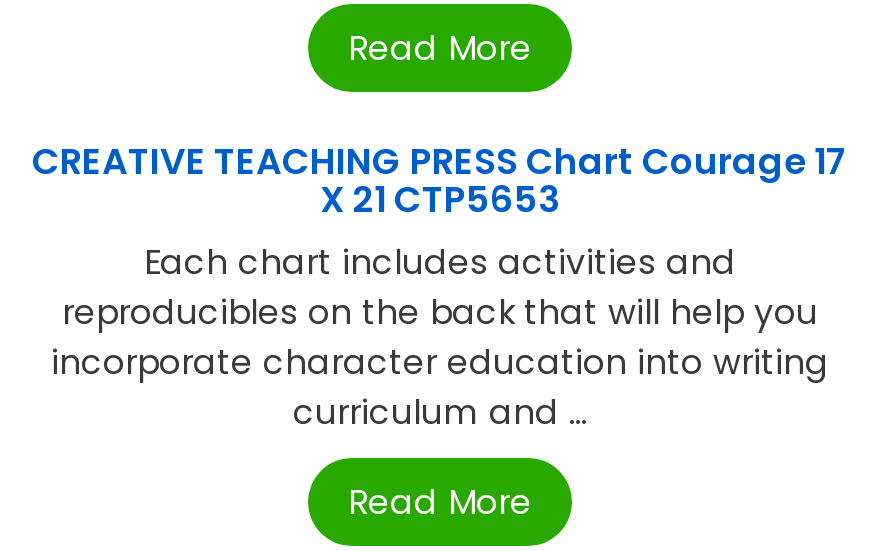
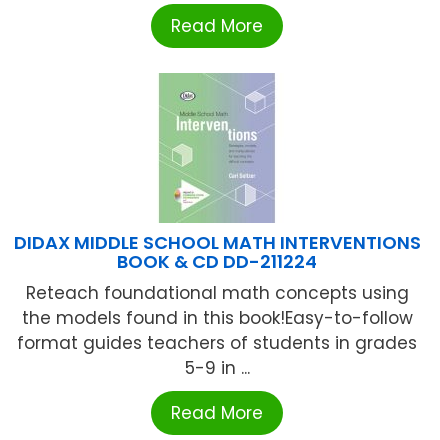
[32,136,848,436] CREATIVE TEACHING PRESS Chart Courage 17 | X 21 CTP5653 | Each chart includes activities and | reproducibles on the back that will help you | incorporate character education into writing | curriculum and ... -> [13,230,420,380] DIDAX MIDDLE SCHOOL MATH INTERVENTIONS | BOOK & CD DD-211224 | Reteach foundational math concepts using | the models found in this book!Easy-to-follow | format guides teachers of students in grades | 5-9 in ...

